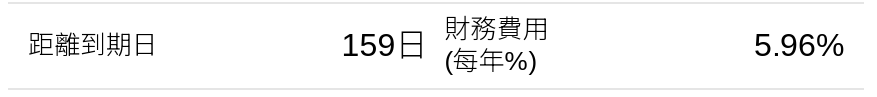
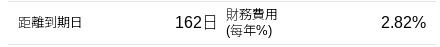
[341,14,549,76] 159日 財務費用 (每年%) -> [175,7,278,38] 162日 財務費用 (每年%)
[754,28,844,62] 5.96% -> [381,14,426,31] 2.82%

